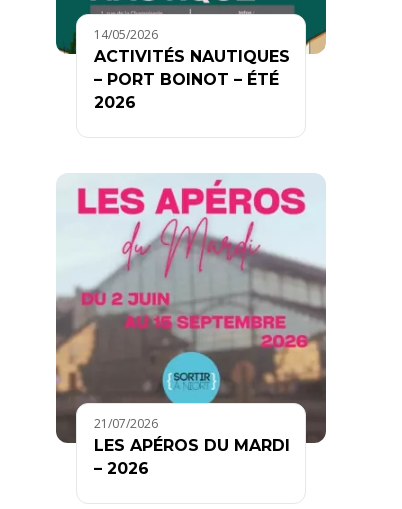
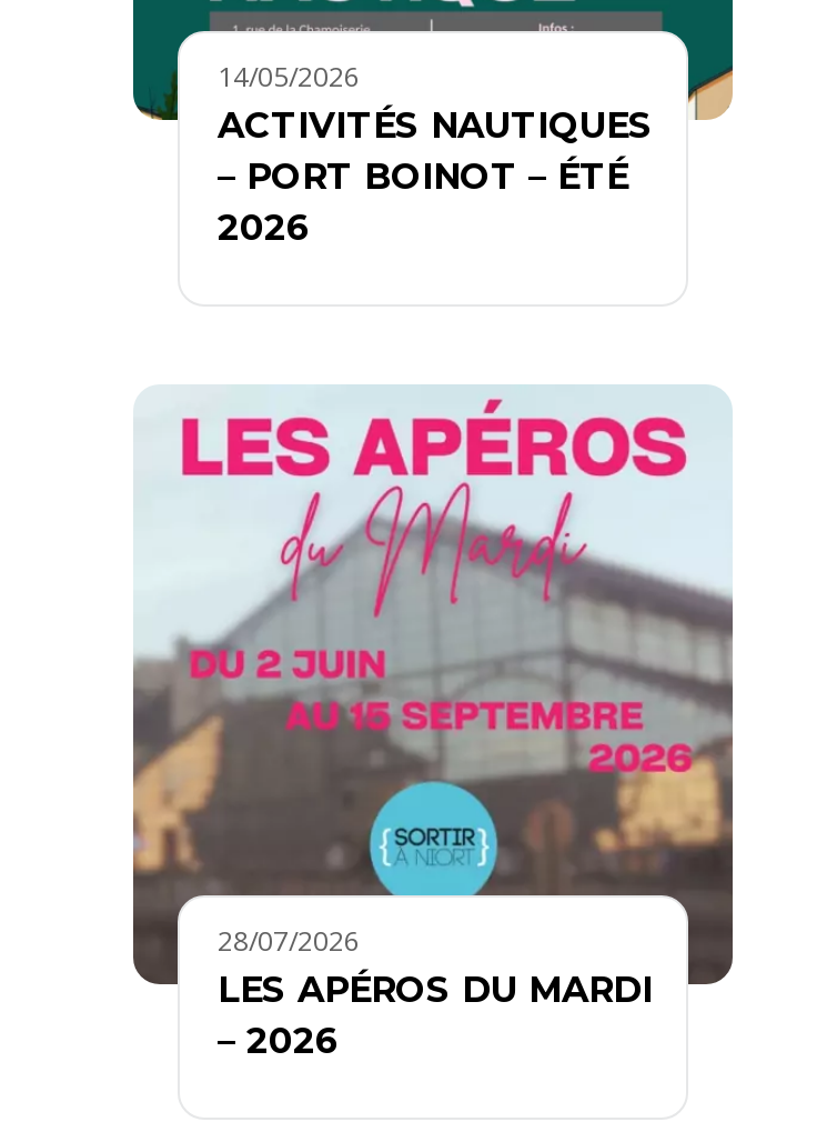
[94,415,158,432] 21/07/2026 -> [218,921,360,959] 28/07/2026

